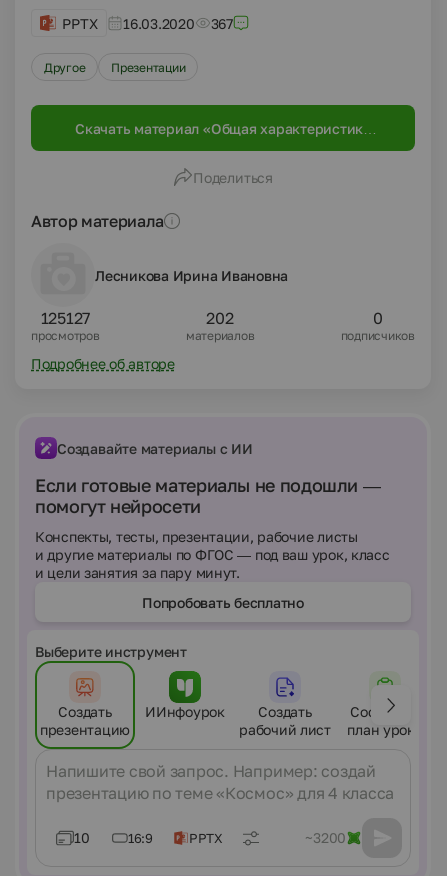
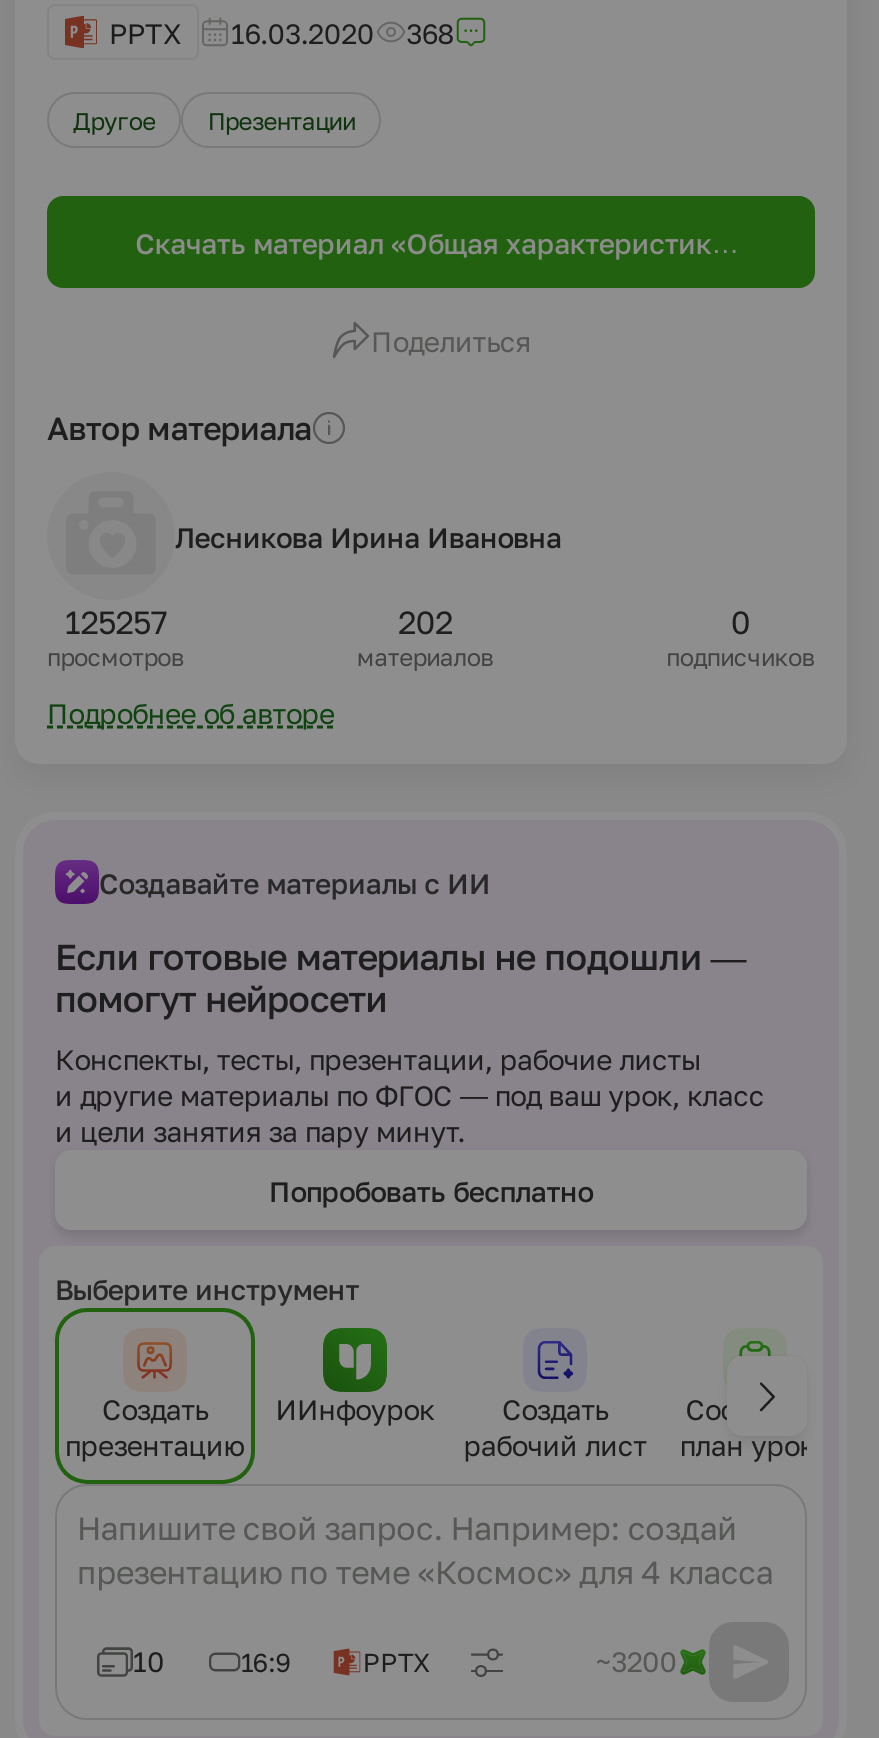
[62,14,233,31] PPTX 16.03.2020 367 -> [109,15,455,49] PPTX 16.03.2020 368
[40,308,90,328] 125127 -> [65,602,166,642] 125257

